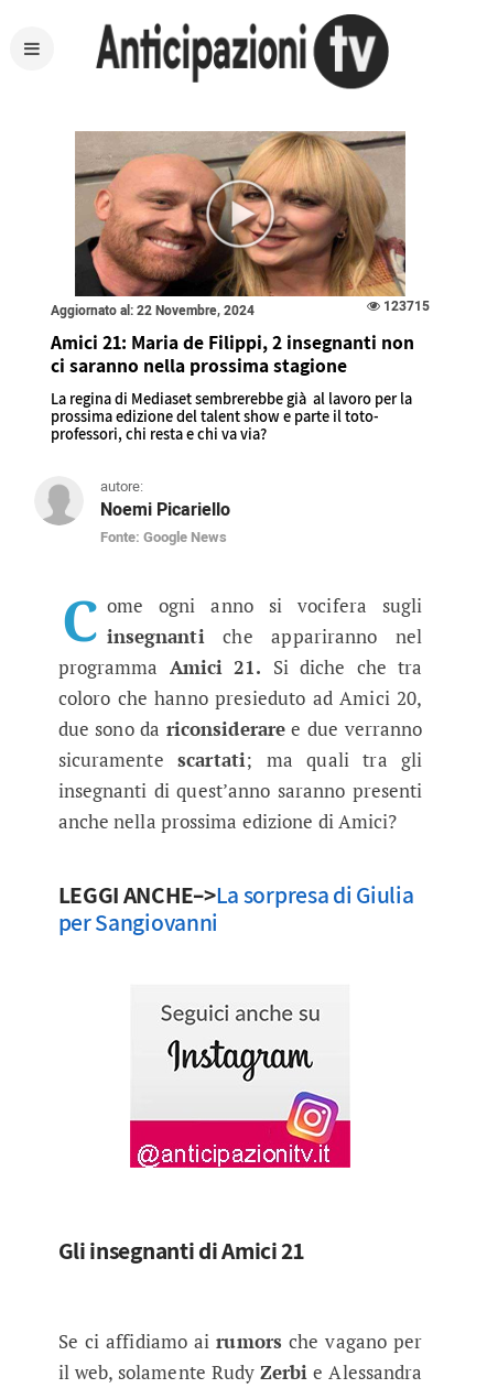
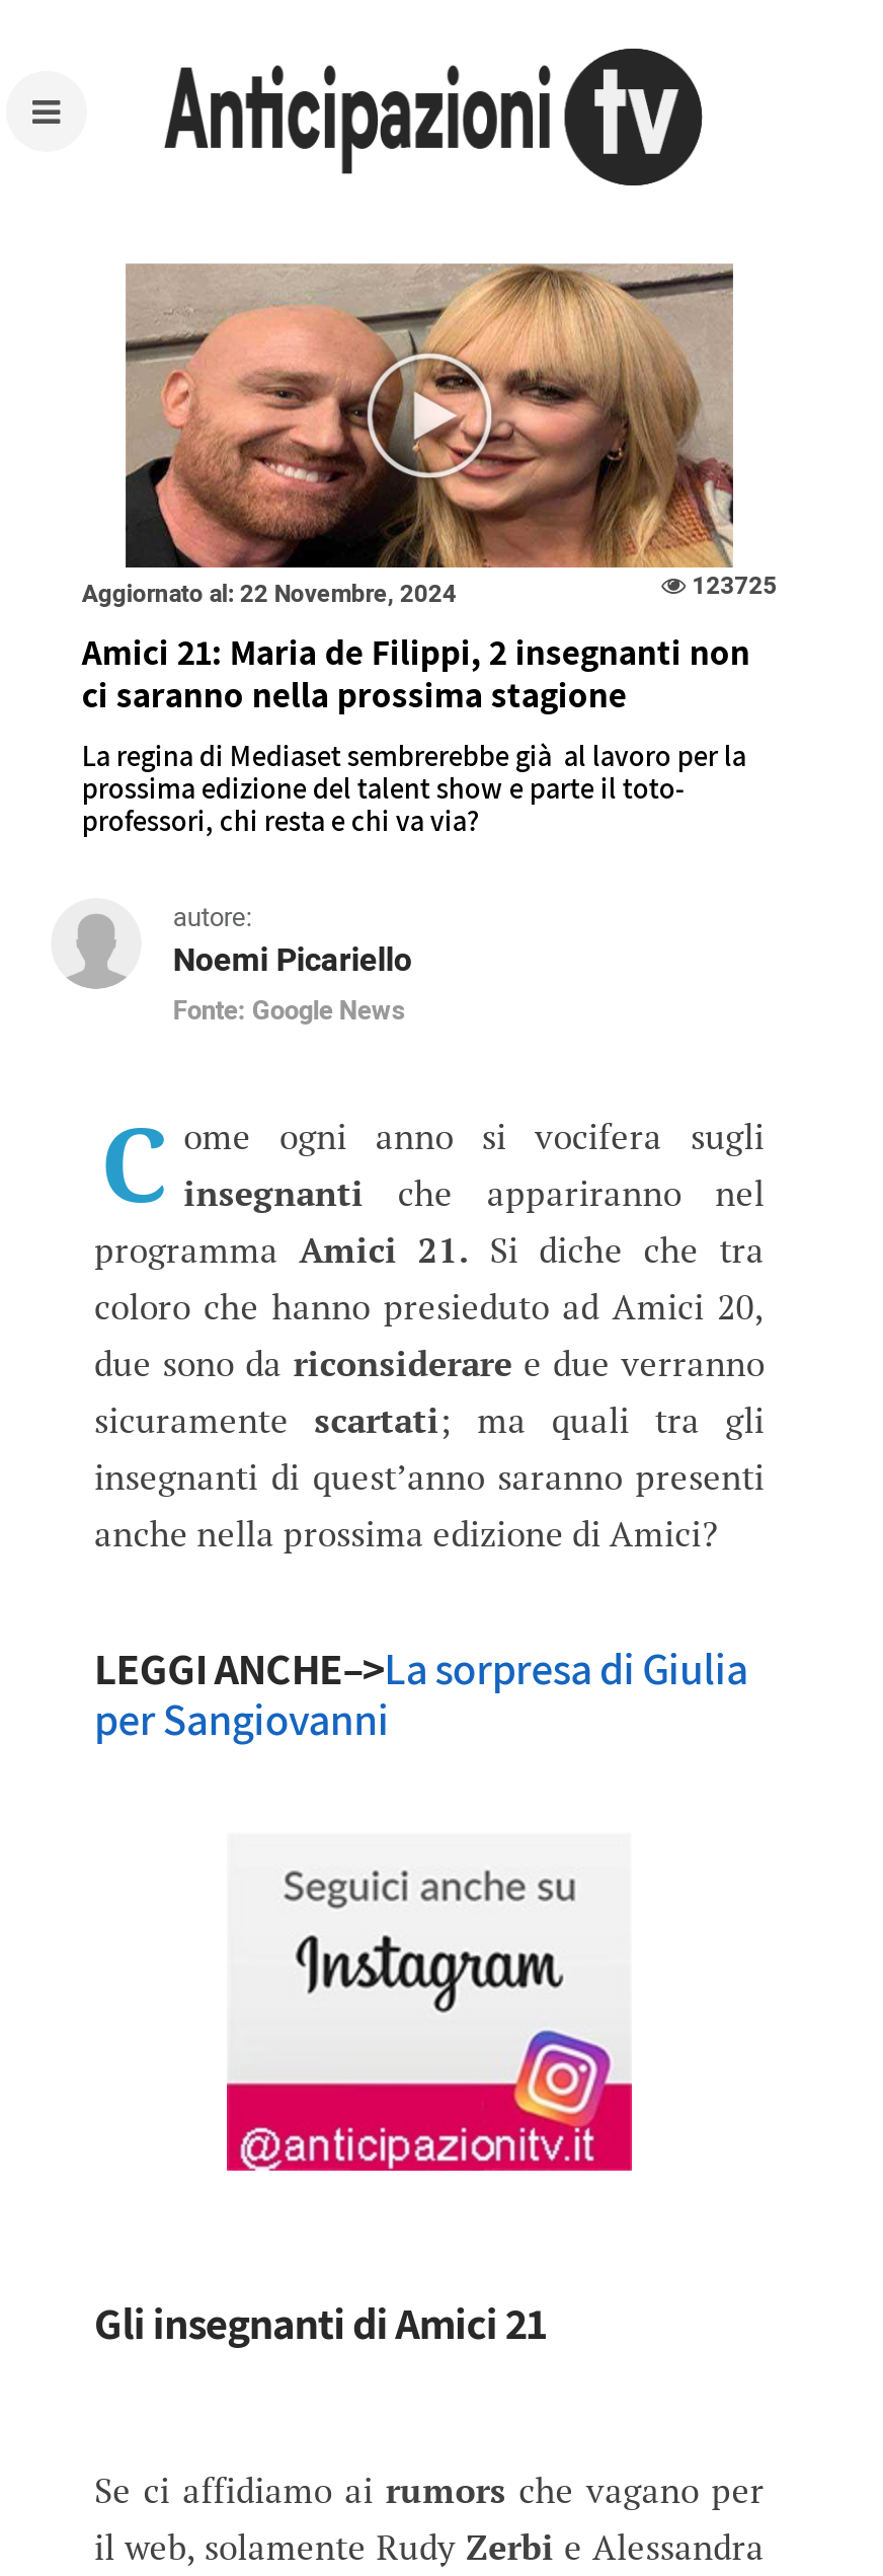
[380,296,429,316] 123715 -> [686,567,777,604] 123725

